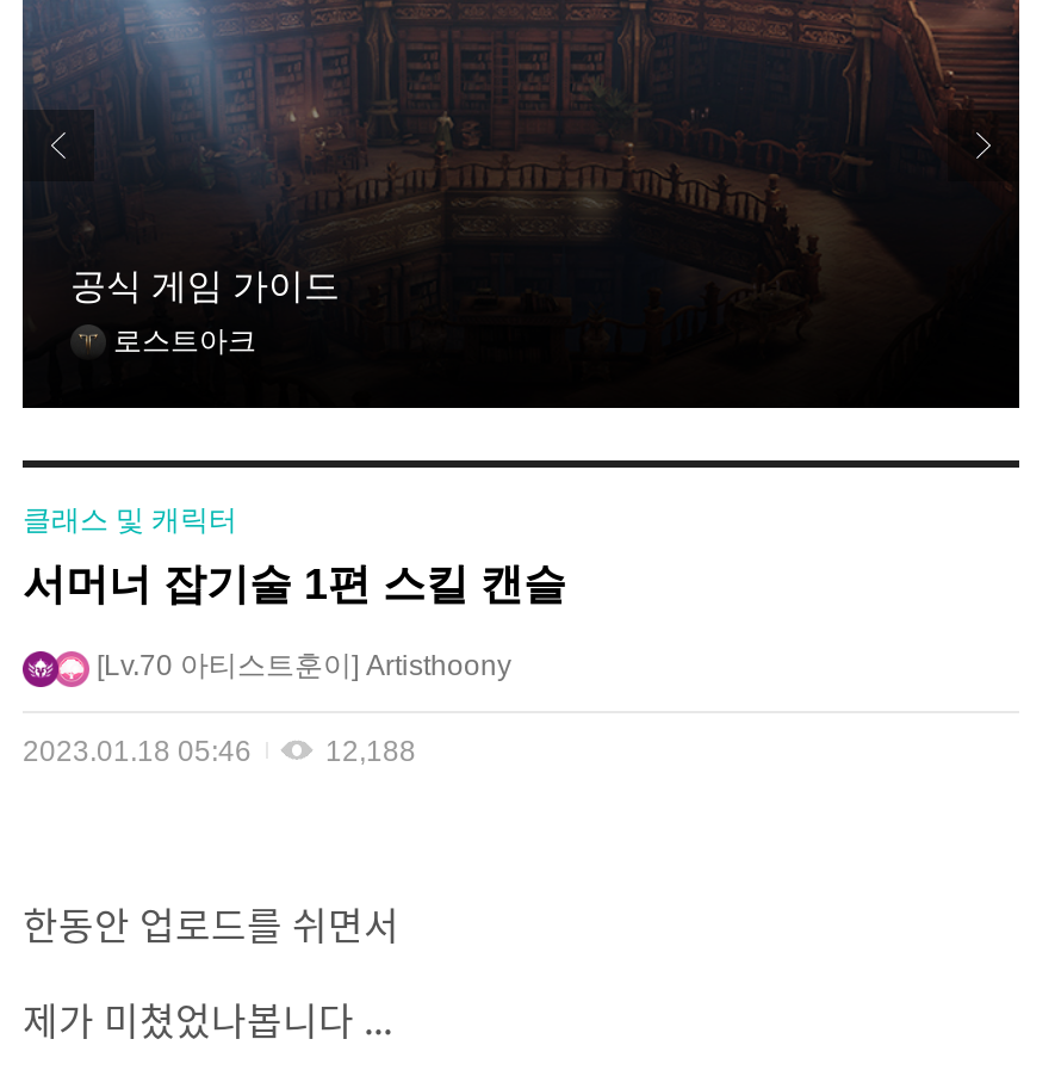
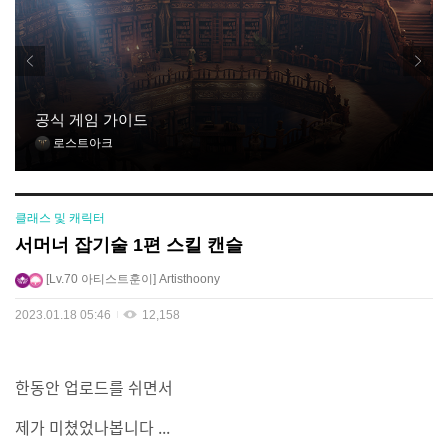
[325,736,416,769] 12,188 -> [142,308,180,322] 12,158

